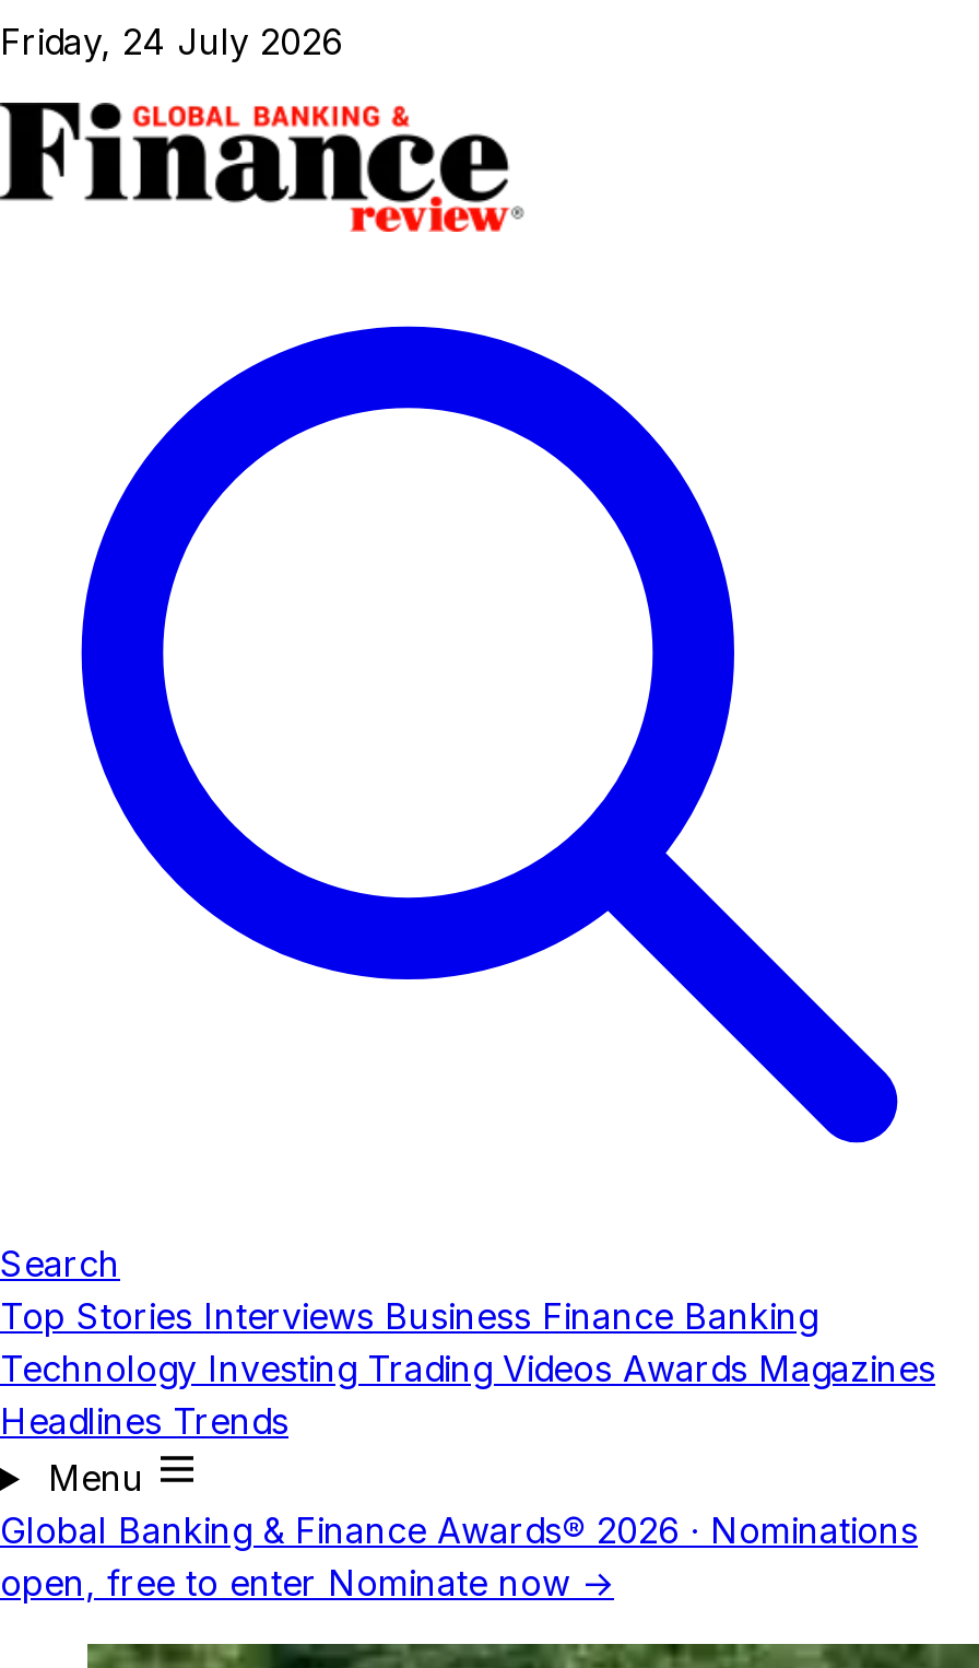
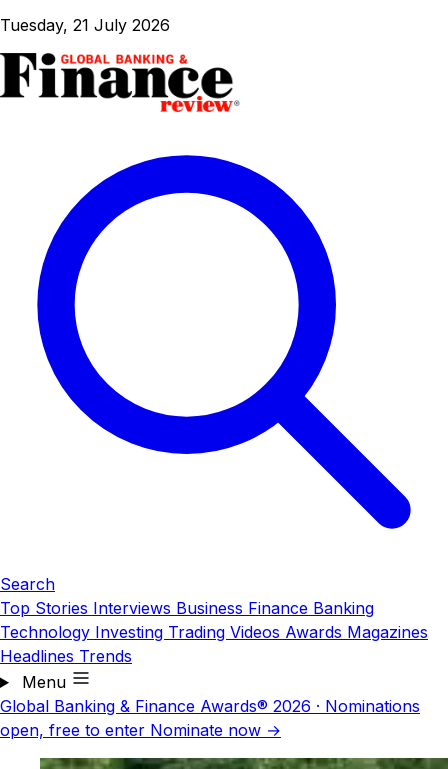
[0,20,343,63] Friday, 24 July 2026 -> [0,15,170,35] Tuesday, 21 July 2026

